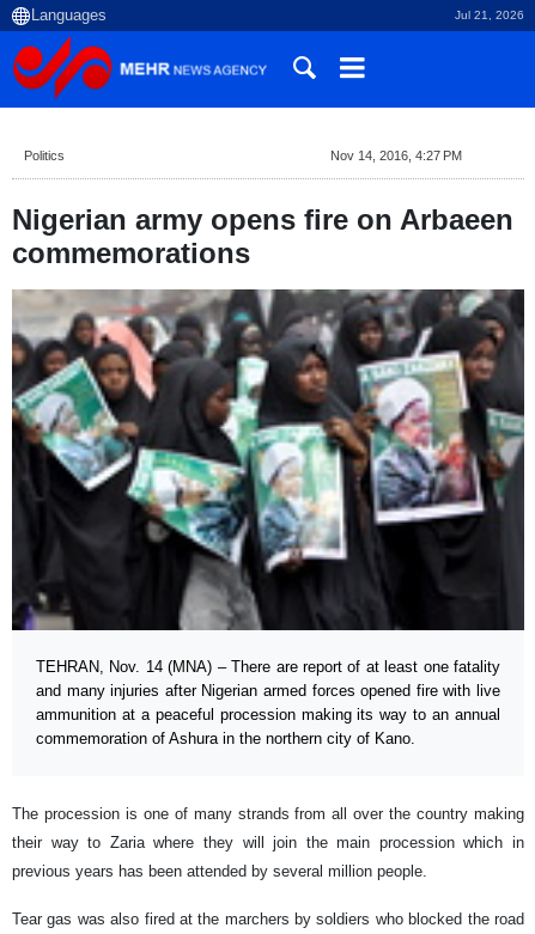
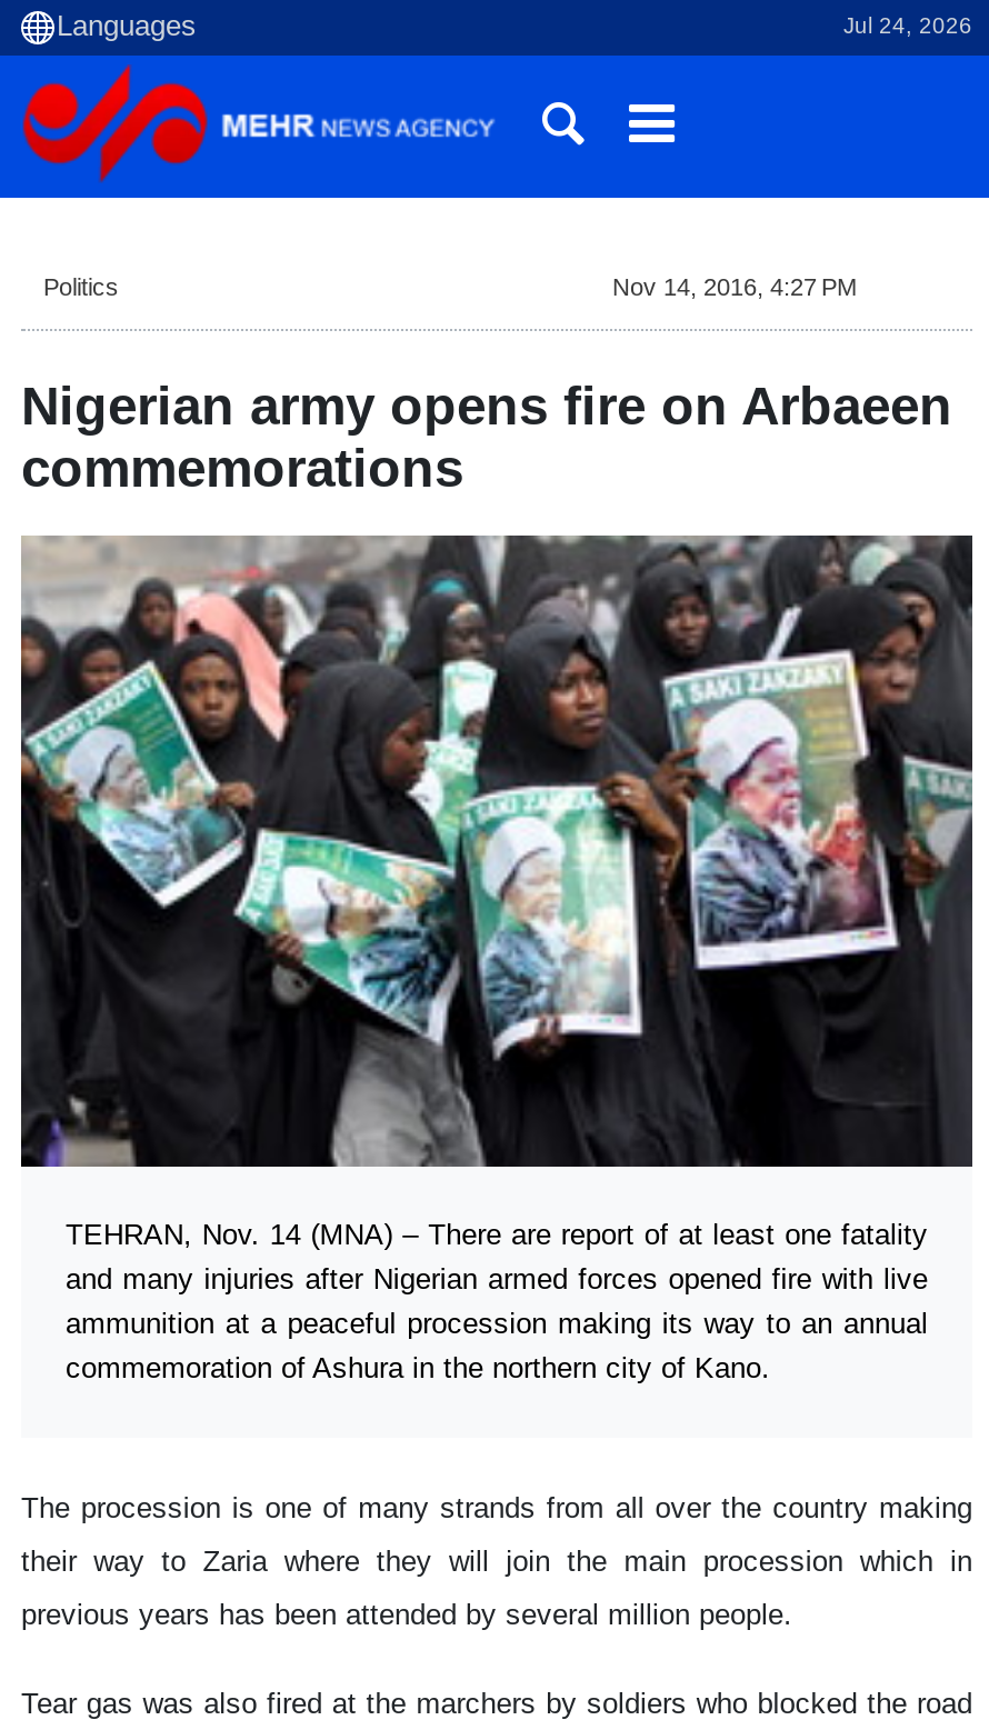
[455,8,524,22] Jul 21, 2026 -> [843,13,972,38] Jul 24, 2026

